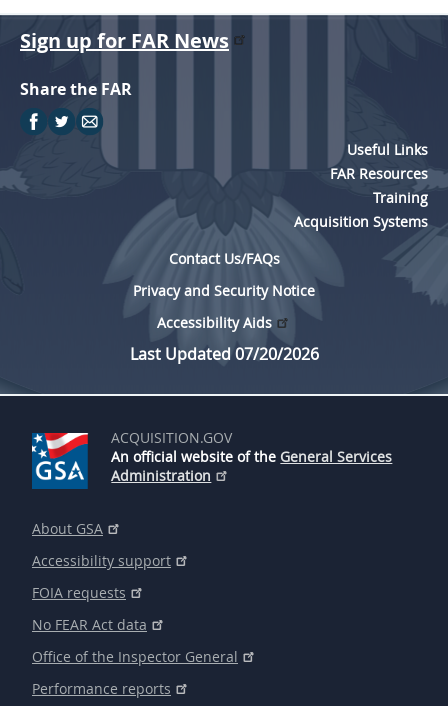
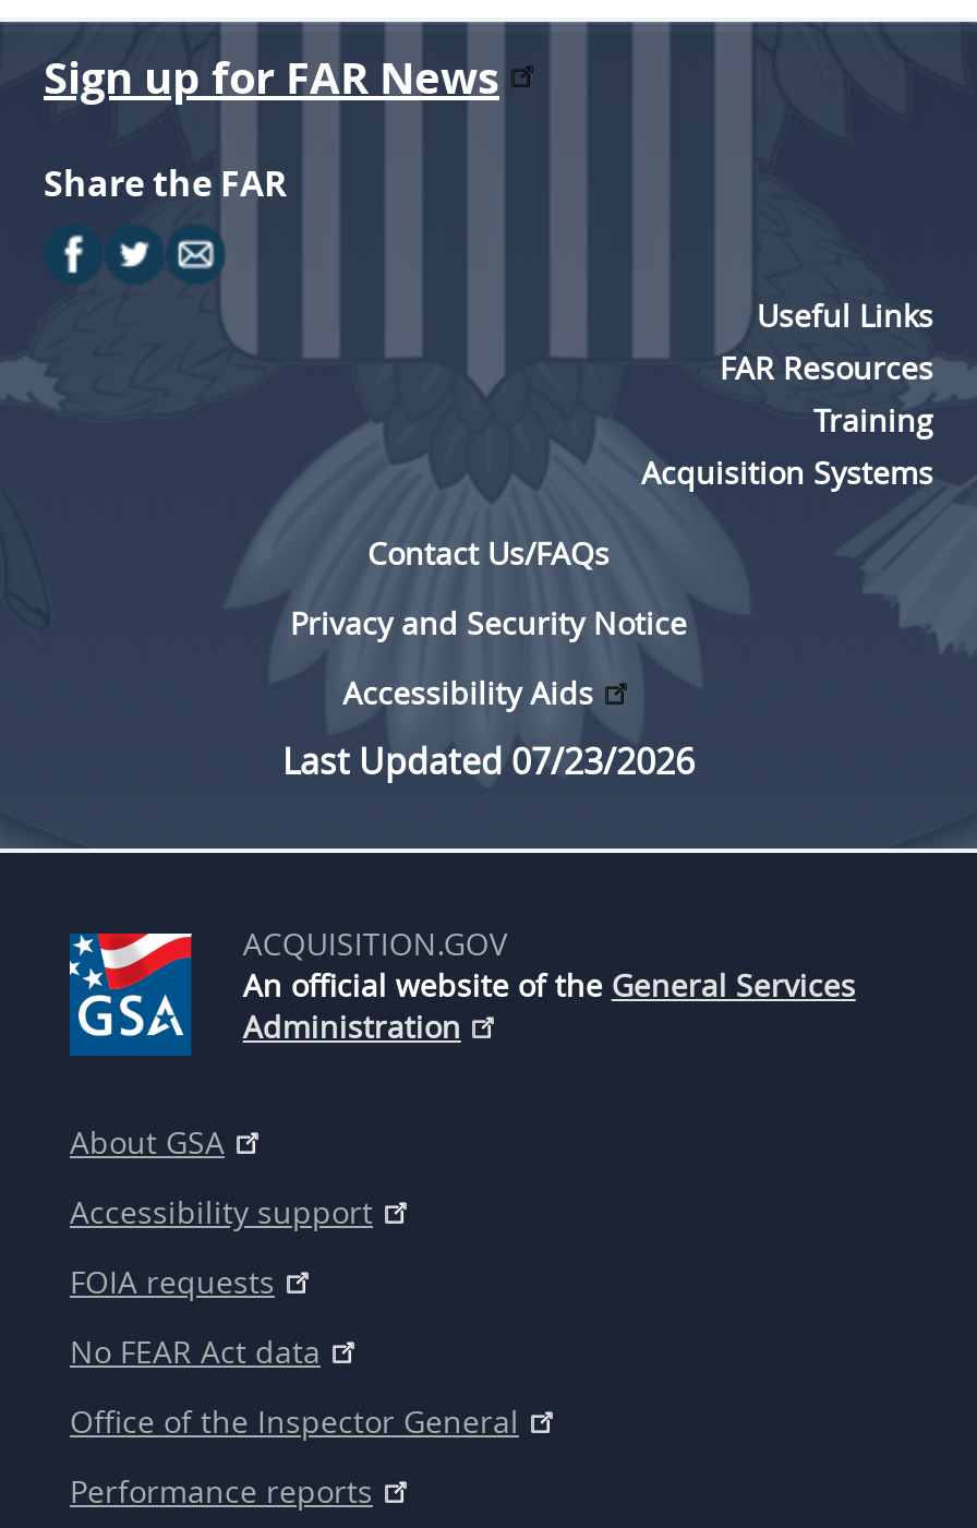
[129,343,318,365] Last Updated 07/20/2026 -> [282,737,695,785] Last Updated 07/23/2026

